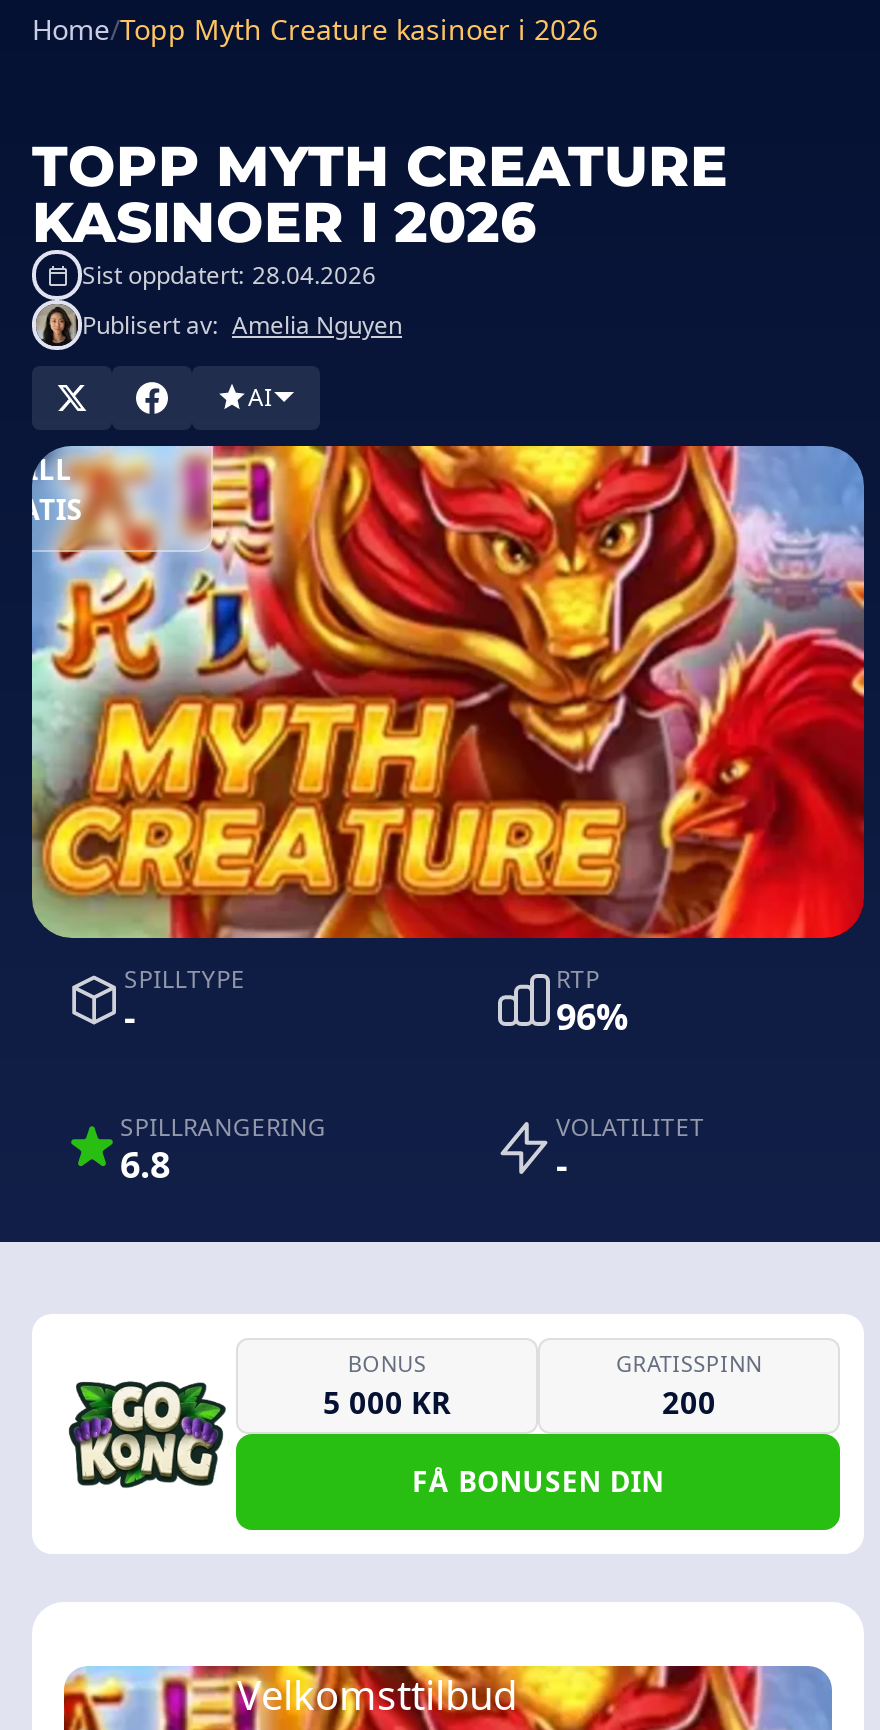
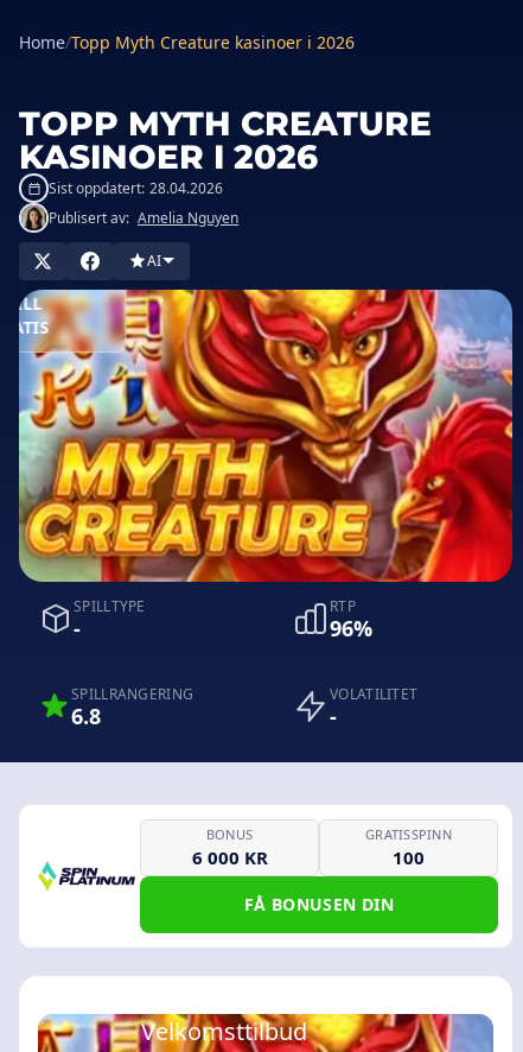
[66,1380,228,1490] [image] -> [38,845,136,908] [image]
[323,1382,451,1422] 5 000 KR -> [192,845,267,869] 6 000 KR
[662,1382,716,1422] 200 -> [393,845,425,869] 100

